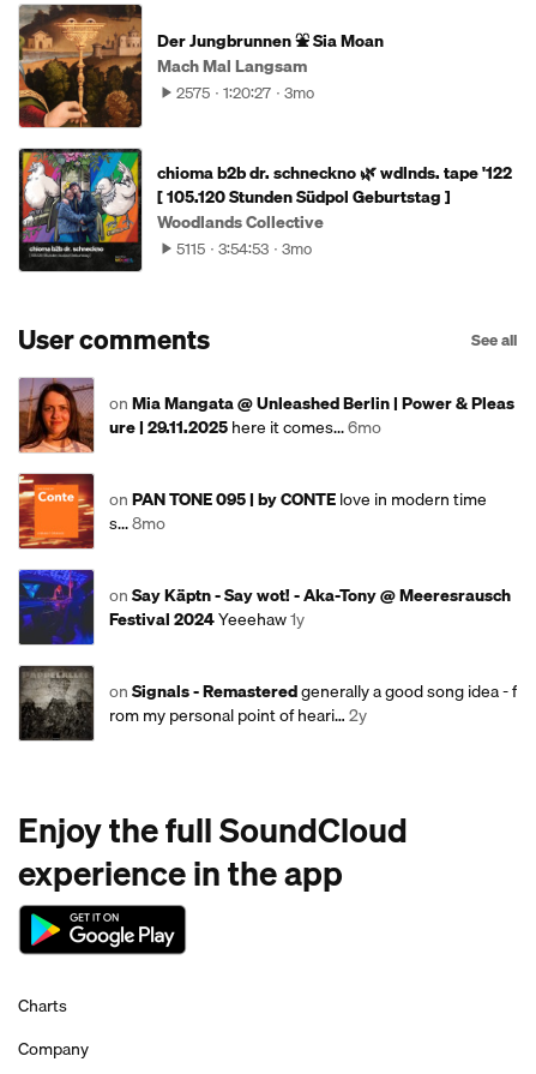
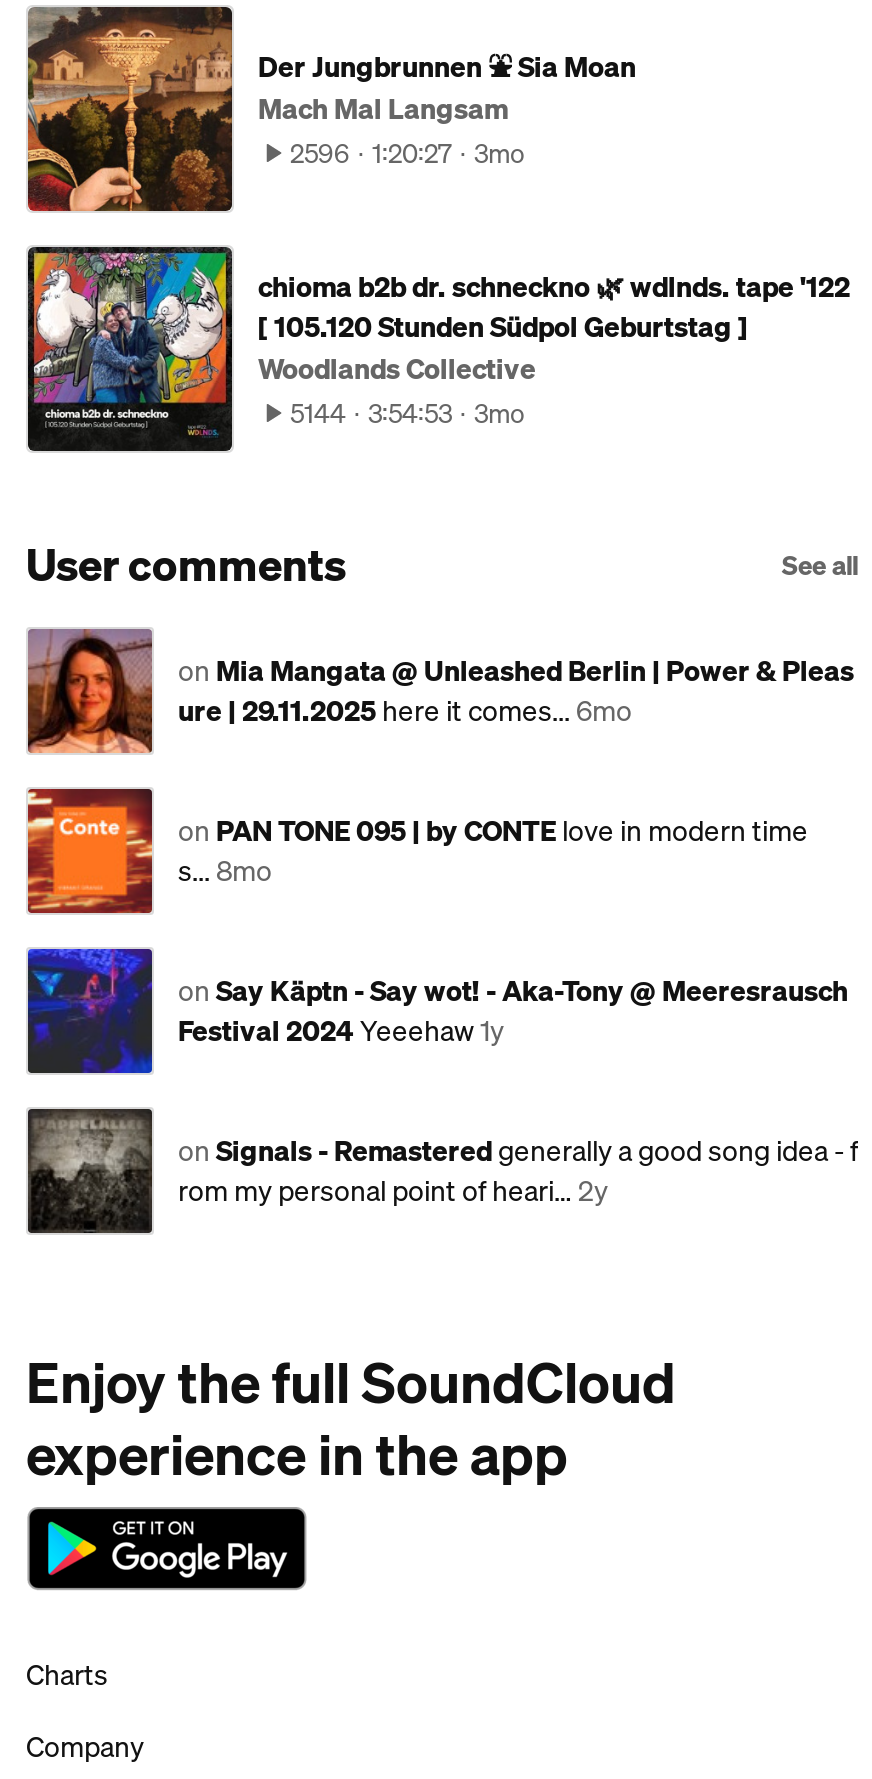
[176,81,314,105] 2575 1:20:27 3mo -> [290,134,524,174] 2596 1:20:27 3mo
[176,237,312,261] 5115 3:54:53 3mo -> [290,394,524,434] 5144 3:54:53 3mo

